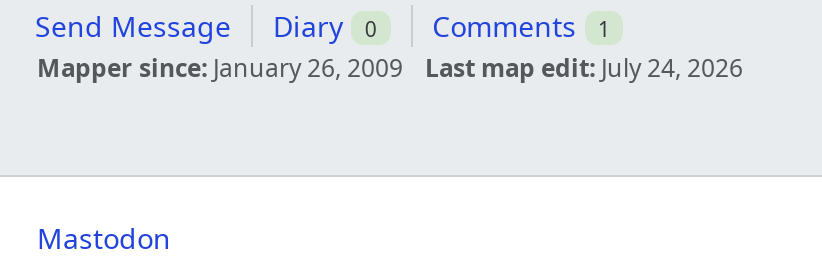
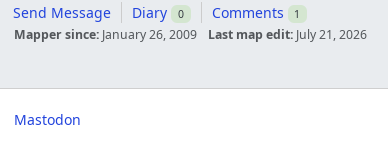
[425,51,743,85] Last map edit: July 24, 2026 -> [208,25,367,42] Last map edit: July 21, 2026

